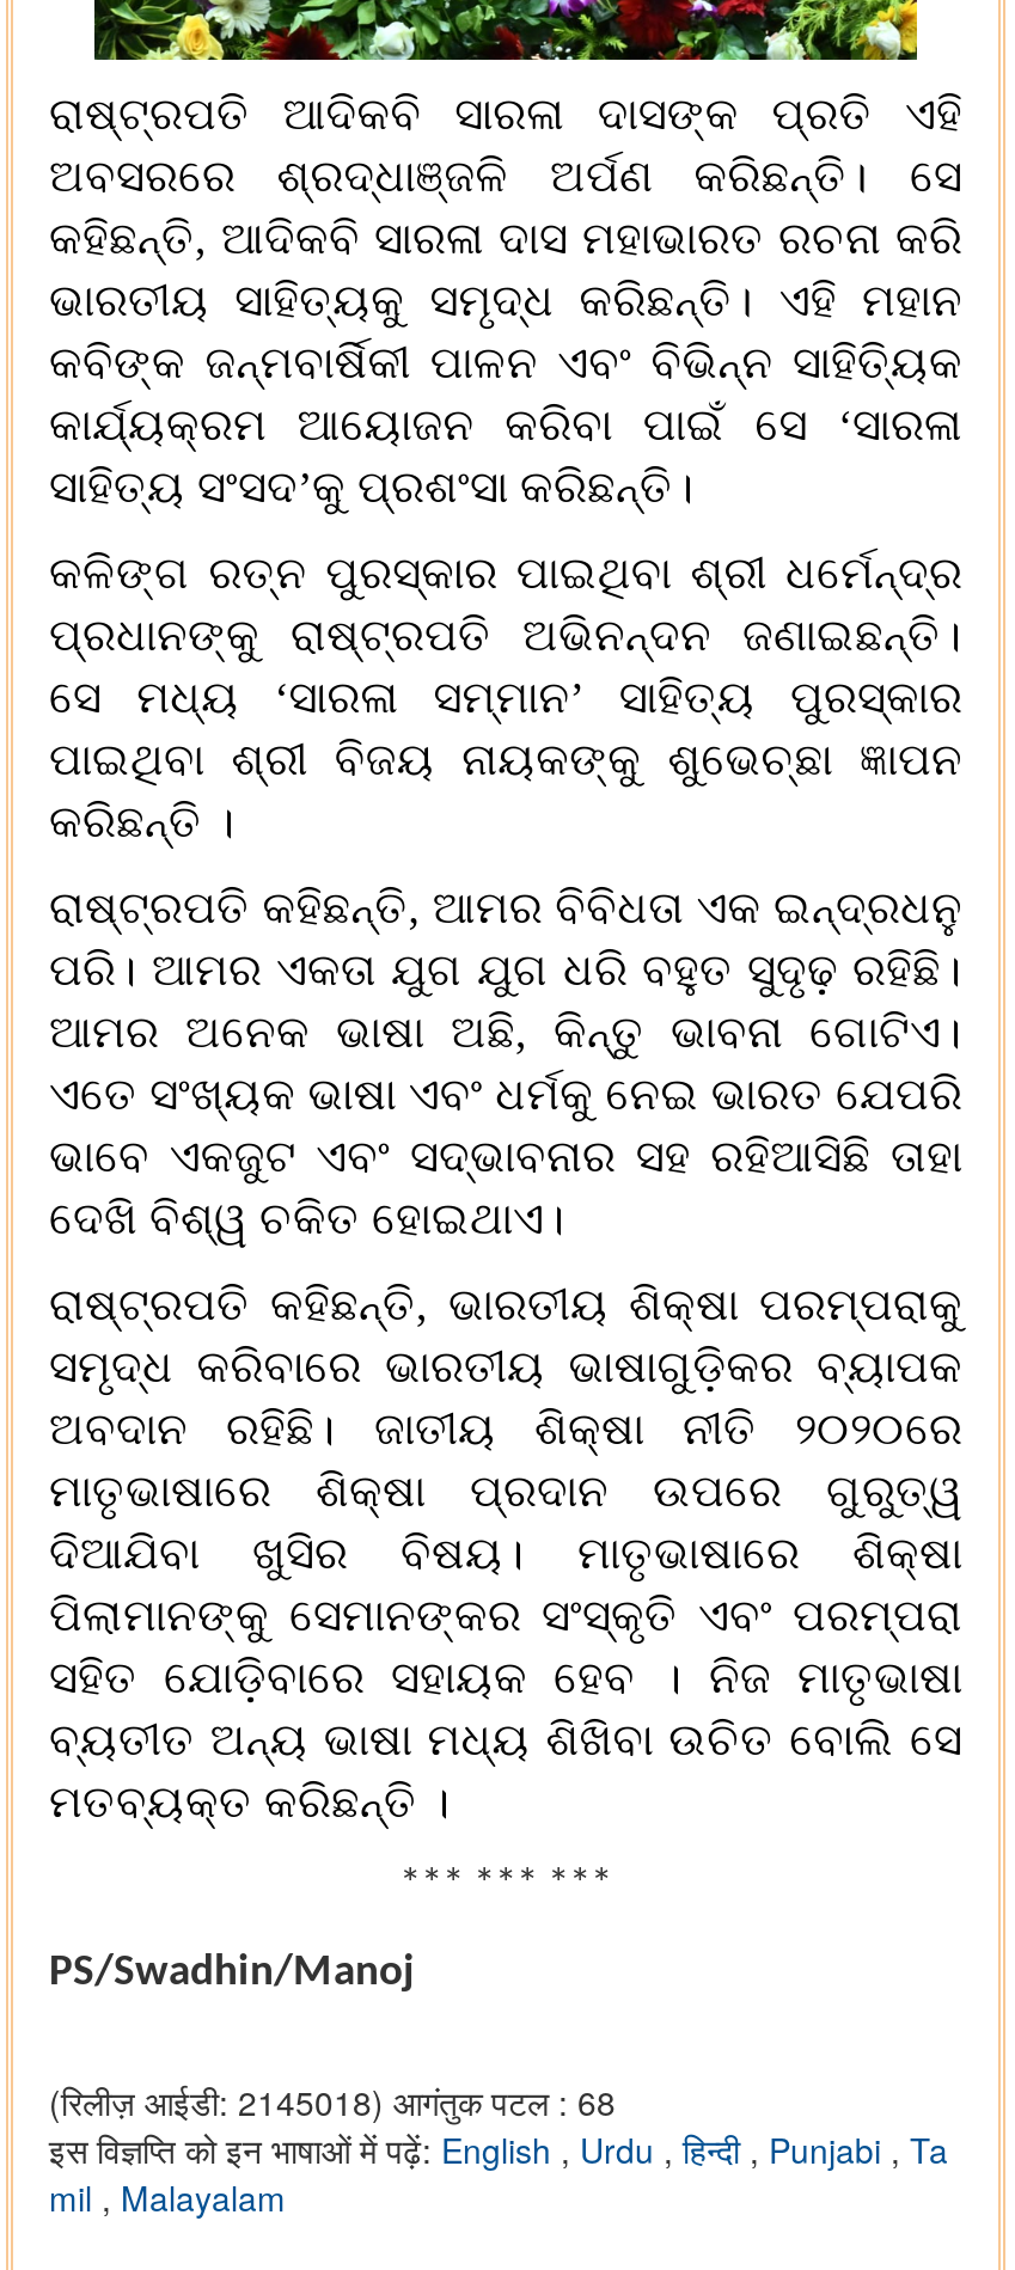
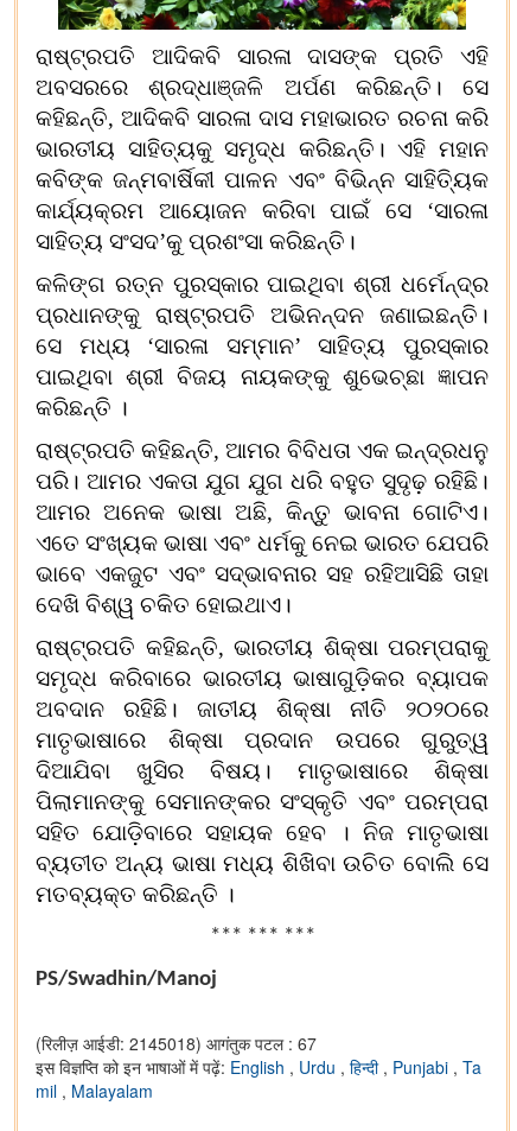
[49,2078,616,2125] (रिलीज़ आईडी: 2145018) आगंतुक पटल : 68 -> [36,1031,317,1055] (रिलीज़ आईडी: 2145018) आगंतुक पटल : 67

